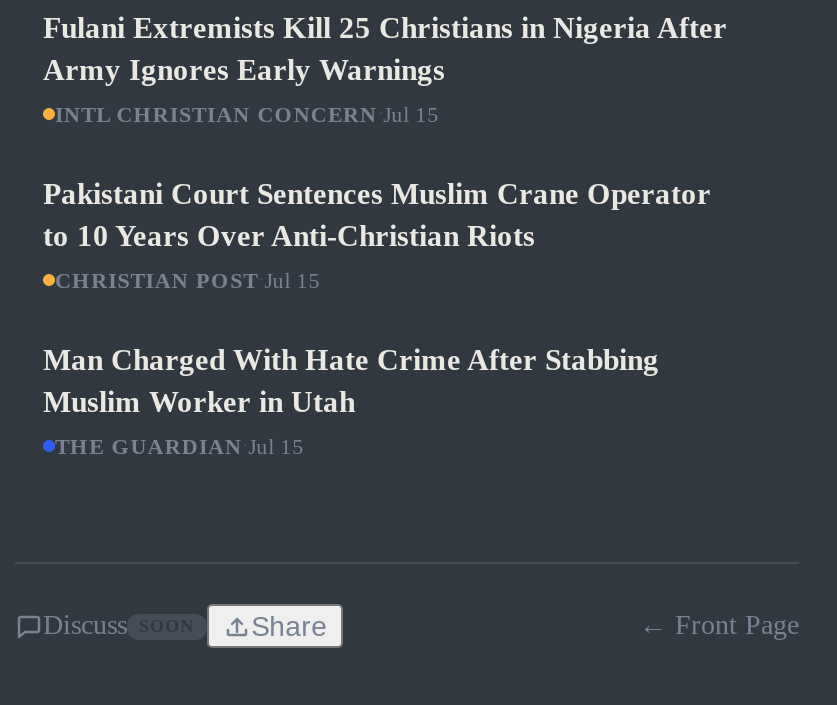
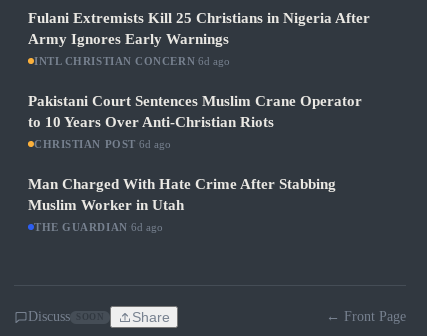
[55,103,439,127] INTL CHRISTIAN CONCERN · Jul 15 -> [34,55,230,67] INTL CHRISTIAN CONCERN · 6d ago
[55,269,320,293] CHRISTIAN POST · Jul 15 -> [34,138,171,150] CHRISTIAN POST · 6d ago
[55,435,304,459] THE GUARDIAN · Jul 15 -> [34,221,163,233] THE GUARDIAN · 6d ago

